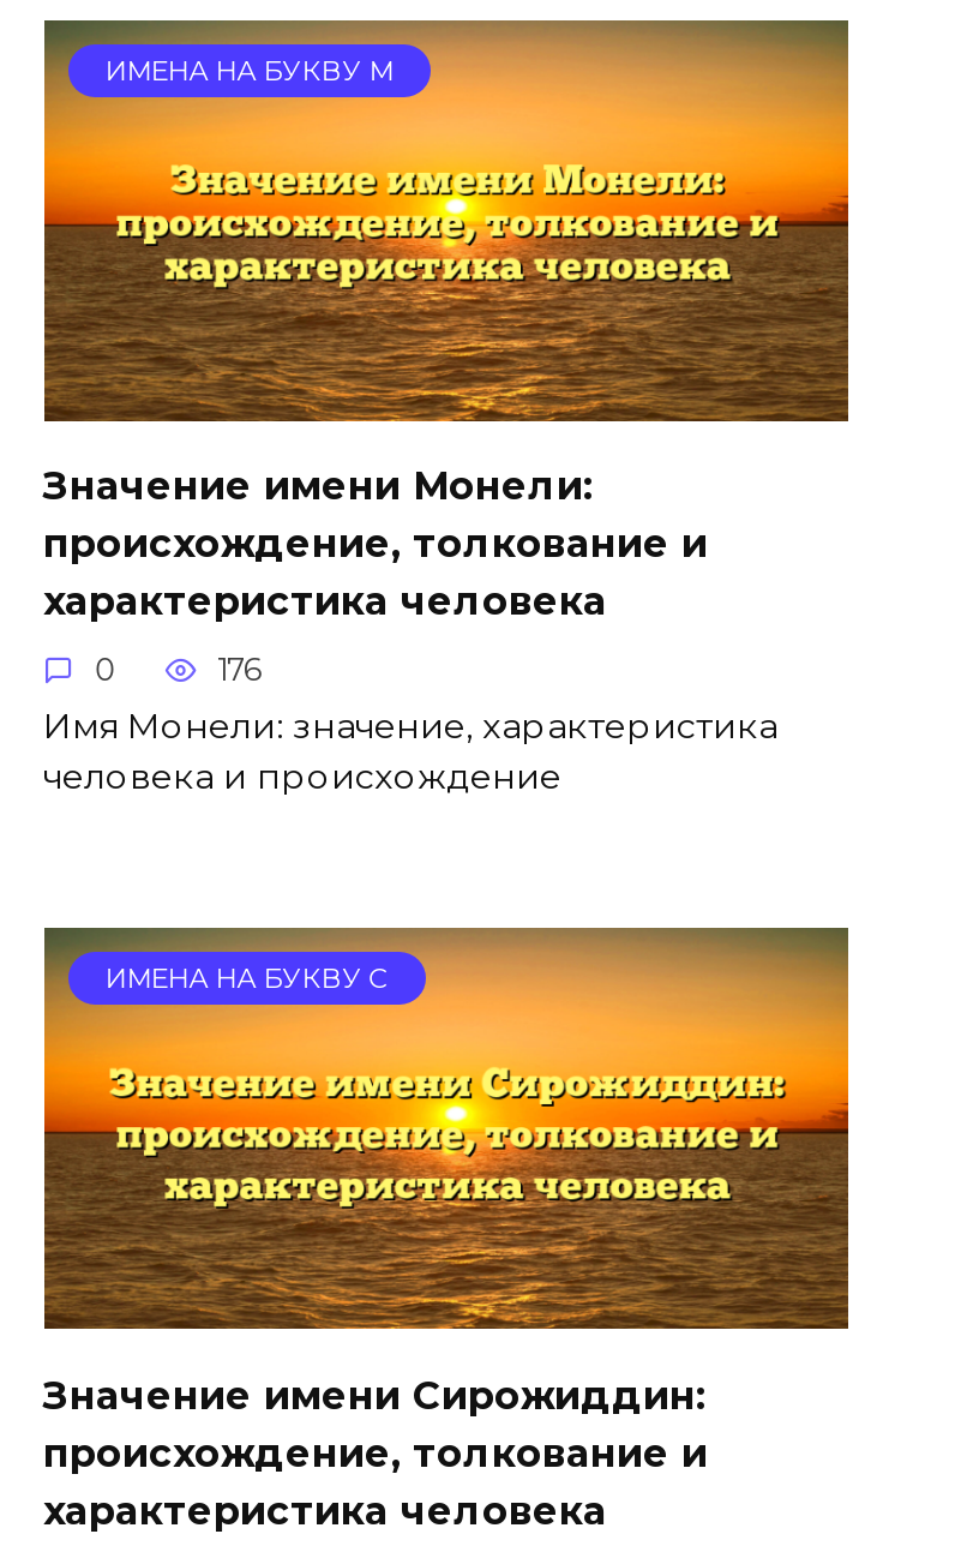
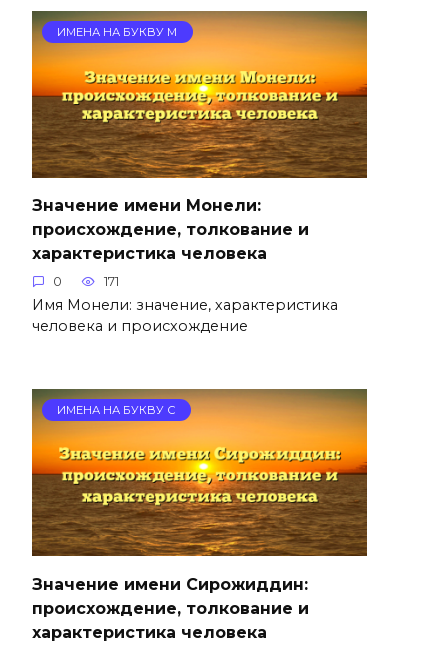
[217,653,263,689] 176 -> [104,274,119,289] 171

